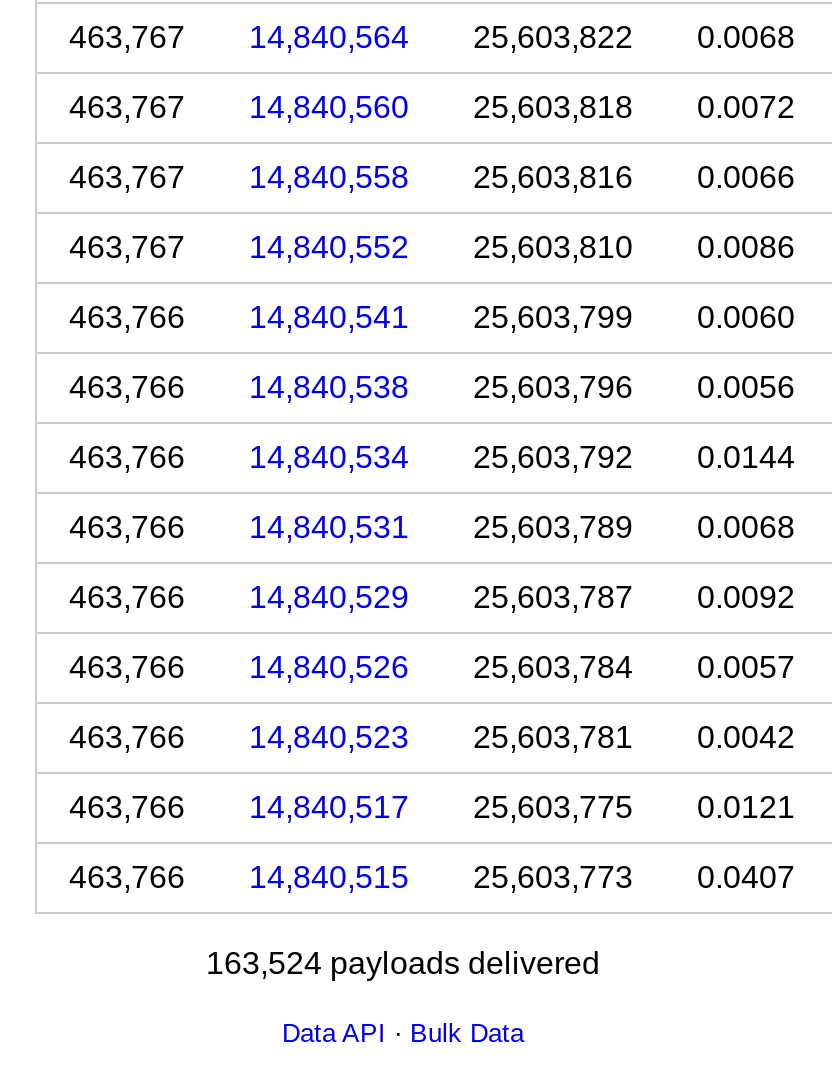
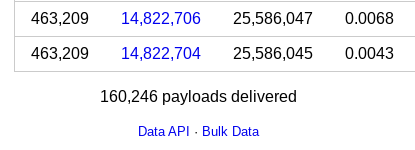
[69,19,185,53] 463,767 -> [31,10,89,27] 463,209
[249,19,409,53] 14,840,564 -> [121,10,201,27] 14,822,706
[473,19,633,53] 25,603,822 -> [233,10,313,27] 25,586,047
[69,89,795,979] 463,767 | 14,840,560 | 25,603,818 | 0.0072 | 463,767 | 14,840,558 | 25,603,816 | 0.0066 | 463,767 | 14,840,552 | 25,603,810 | 0.0086 | 463,766 | 14,840,541 | 25,603,799 | 0.0060 | 463,766 | 14,840,538 | 25,603,796 | 0.0056 | 463,766 | 14,840,534 | 25,603,792 | 0.0144 | 463,766 | 14,840,531 | 25,603,789 | 0.0068 | 463,766 | 14,840,529 | 25,603,787 | 0.0092 | 463,766 | 14,840,526 | 25,603,784 | 0.0057 | 463,766 | 14,840,523 | 25,603,781 | 0.0042 | 463,766 | 14,840,517 | 25,603,775 | 0.0121 | 463,766 | 14,840,515 | 25,603,773 | 0.0407 | 163,524 payloads delivered -> [31,45,394,105] 463,209 | 14,822,704 | 25,586,045 | 0.0043 | 160,246 payloads delivered

